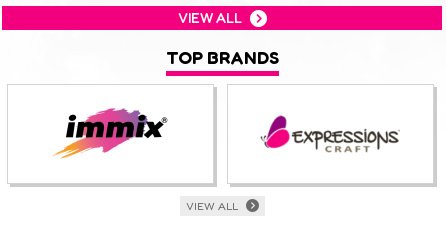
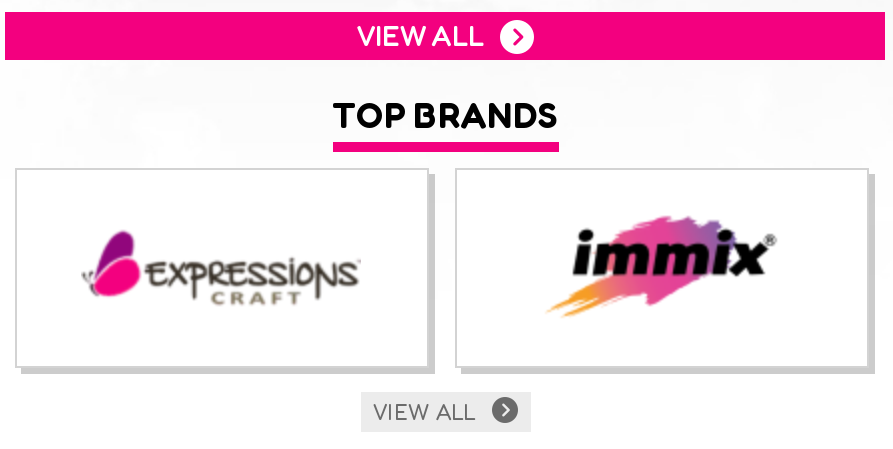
[41,107,178,159] [image] -> [81,216,359,316] [image]
[260,108,399,158] [image] -> [523,214,797,318] [image]

